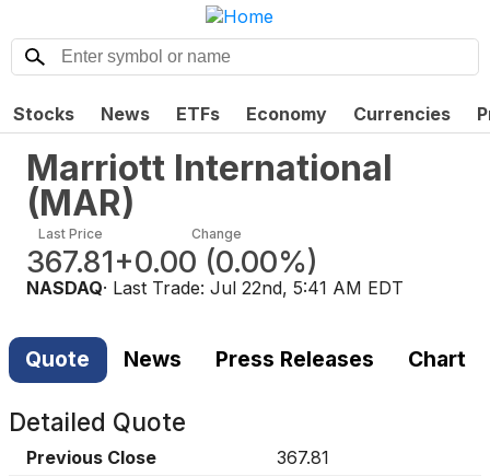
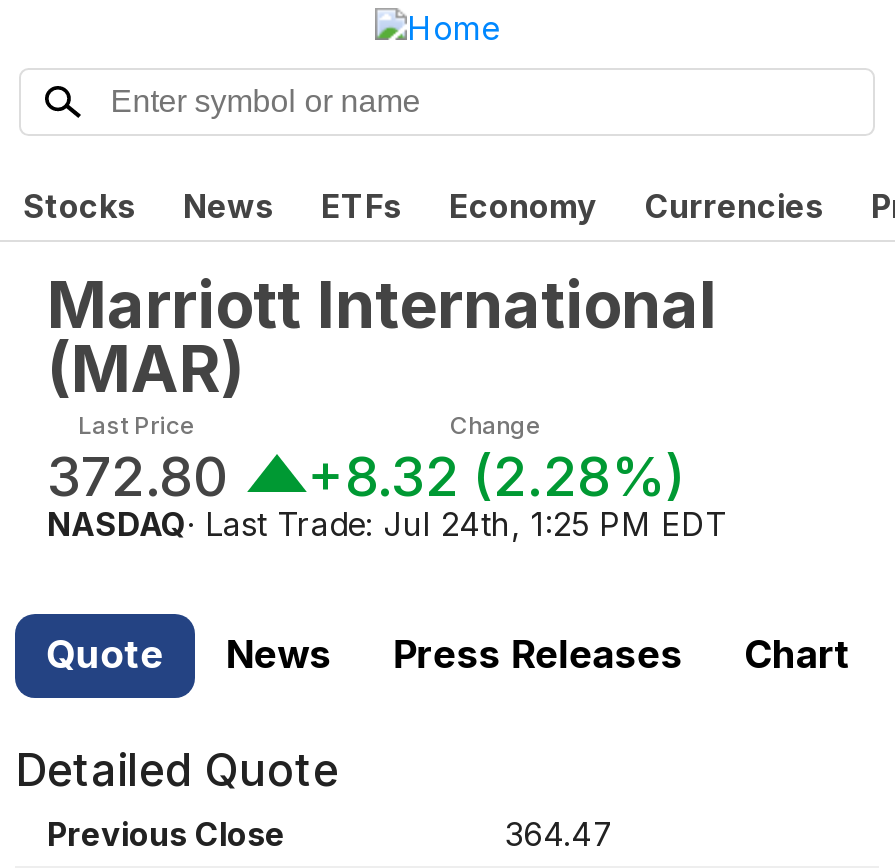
[26,244,114,280] 367.81 -> [47,443,227,509] 372.80
[114,244,318,280] +0.00 (0.00%) -> [307,443,685,509] +8.32 (2.28%)
[26,276,404,298] NASDAQ · Last Trade: Jul 22nd, 5:41 AM EDT -> [47,503,727,543] NASDAQ · Last Trade: Jul 24th, 1:25 PM EDT
[277,446,329,468] 367.81 -> [505,814,613,854] 364.47

